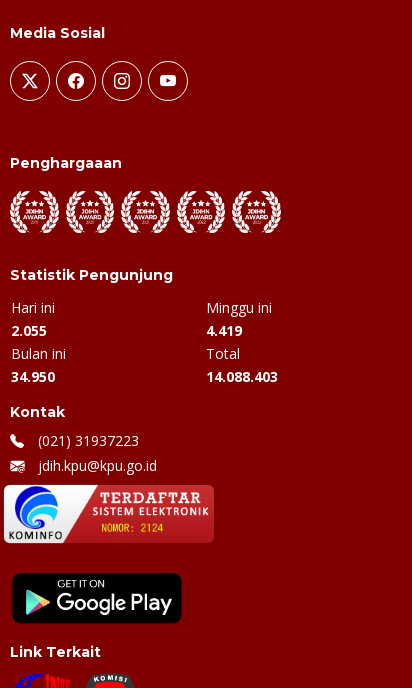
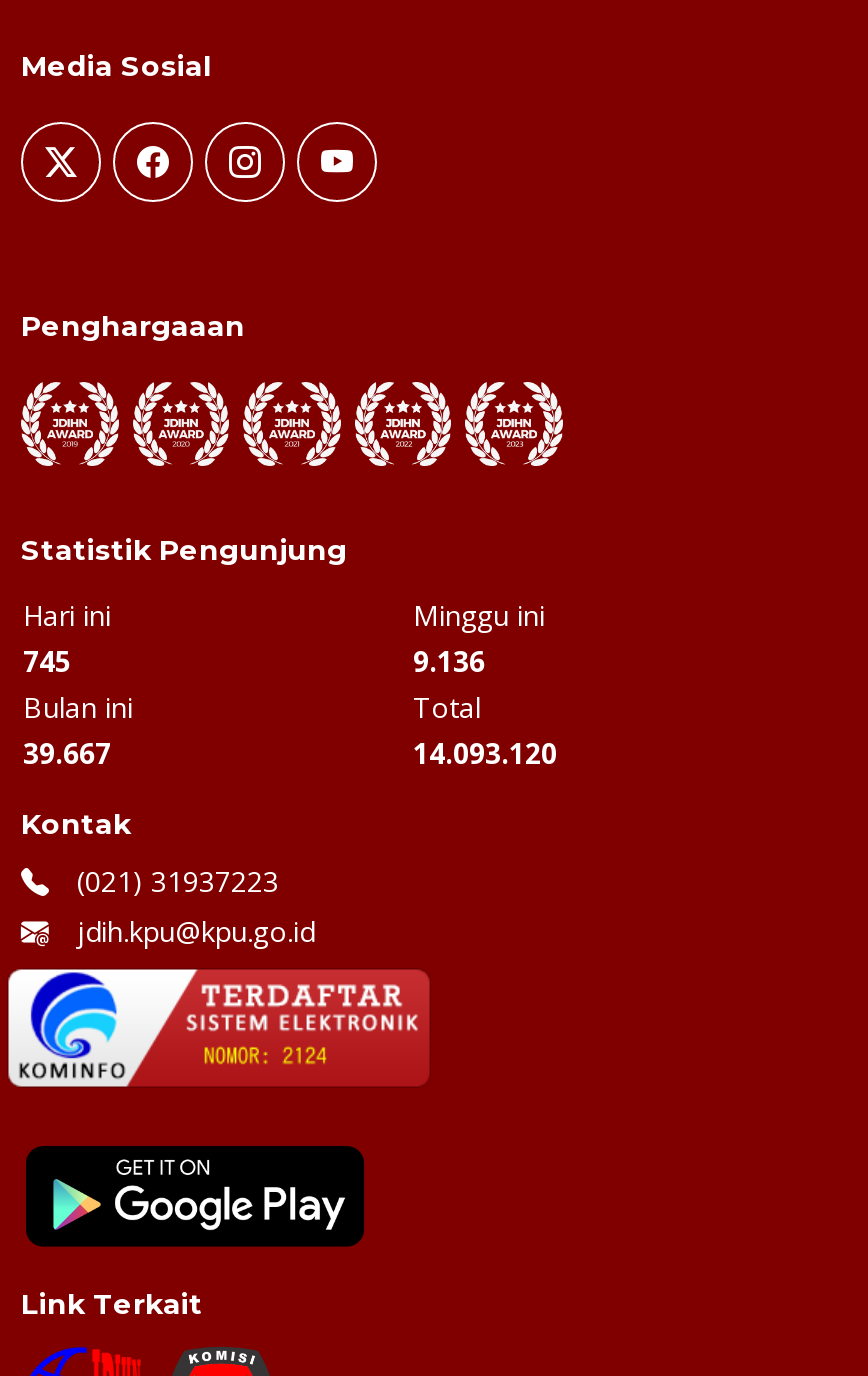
[11,321,47,340] 2.055 -> [23,642,71,680] 745
[206,321,242,340] 4.419 -> [413,642,485,680] 9.136
[11,367,55,386] 34.950 -> [23,734,111,772] 39.667
[206,367,278,386] 14.088.403 -> [413,734,557,772] 14.093.120

